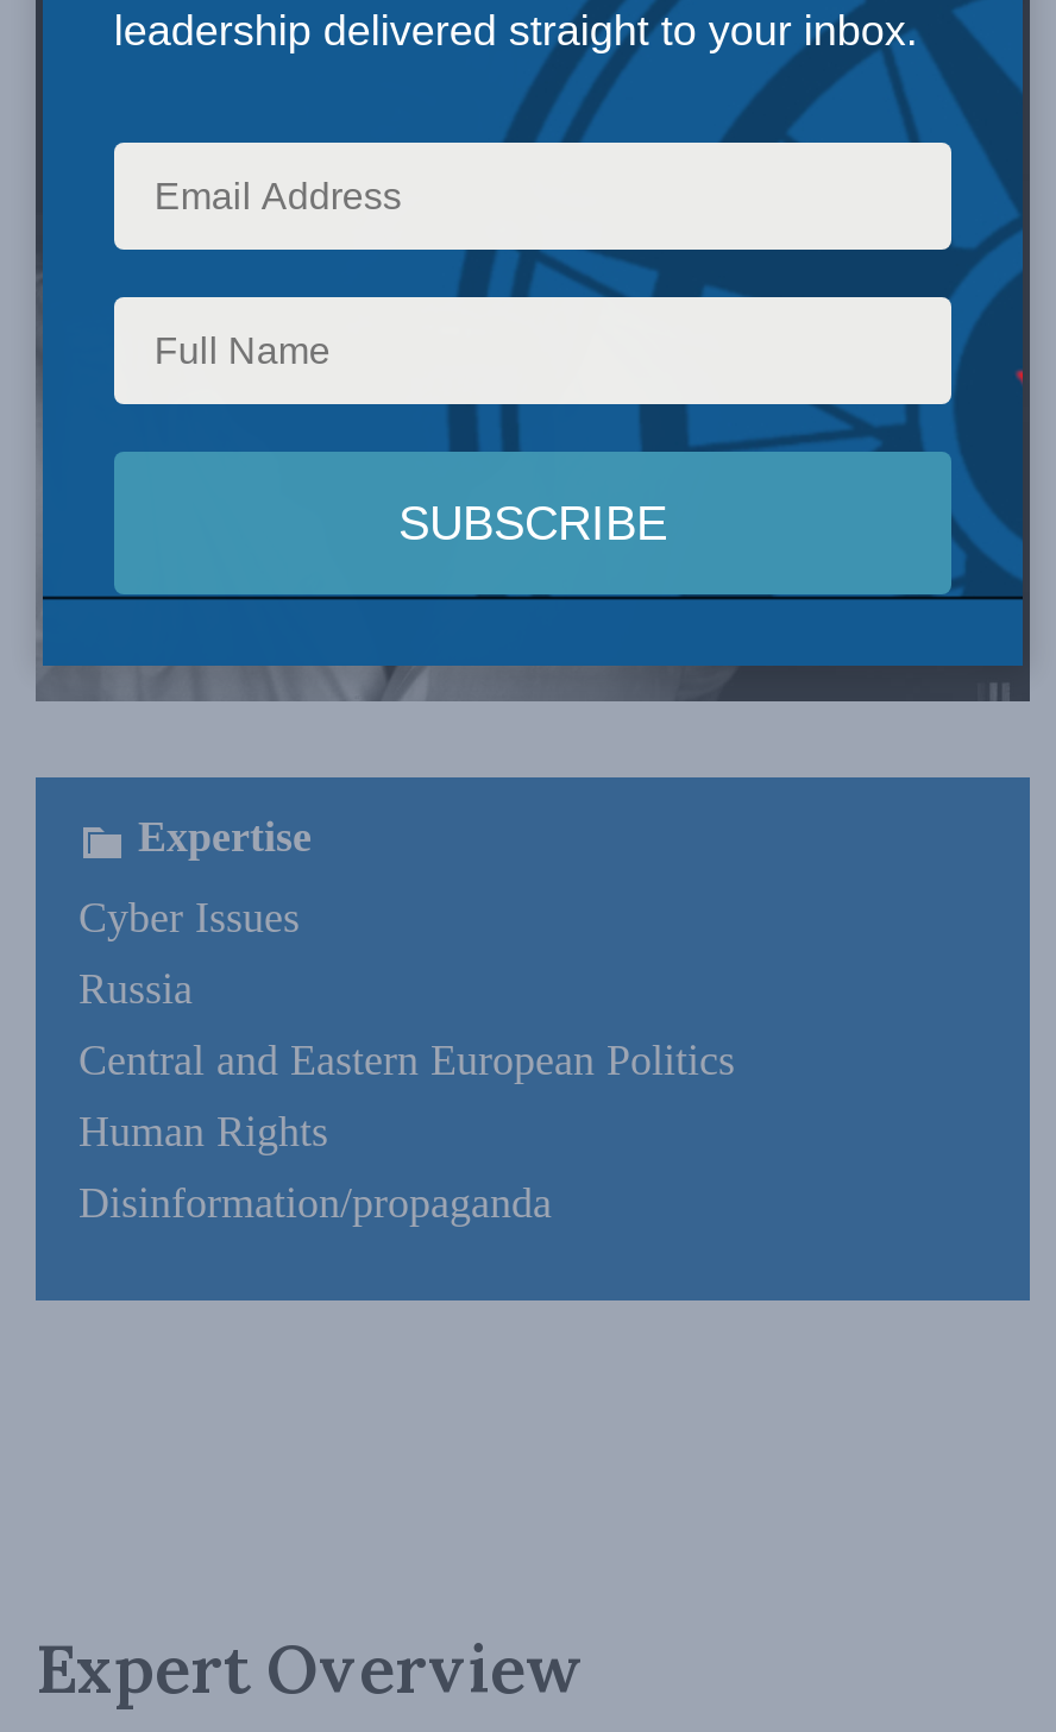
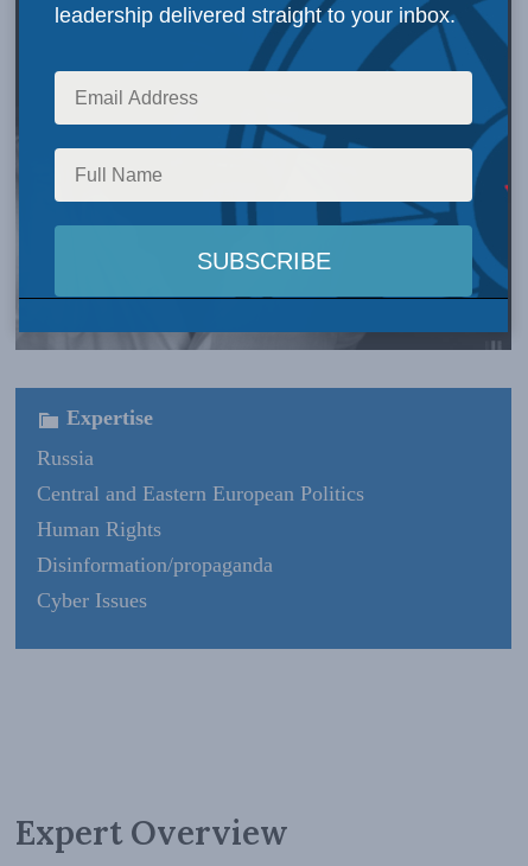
moved [78,894,300,942] -> [37,589,147,612]: Cyber Issues
moved [78,965,735,1227] -> [37,446,364,577]: Russia | Central and Eastern European Politics | Human Rights | Disinformation/propaganda

